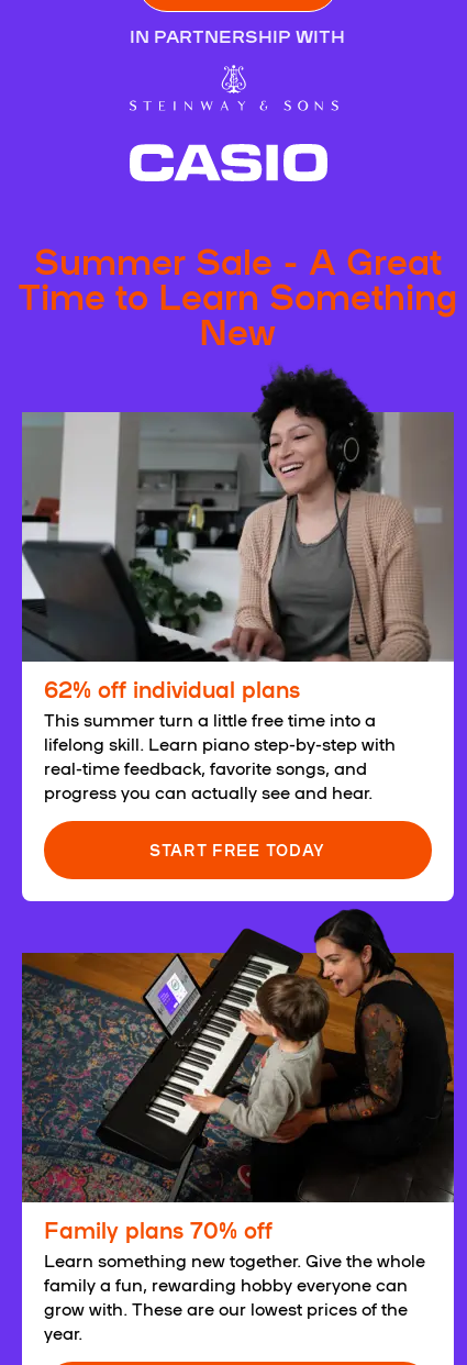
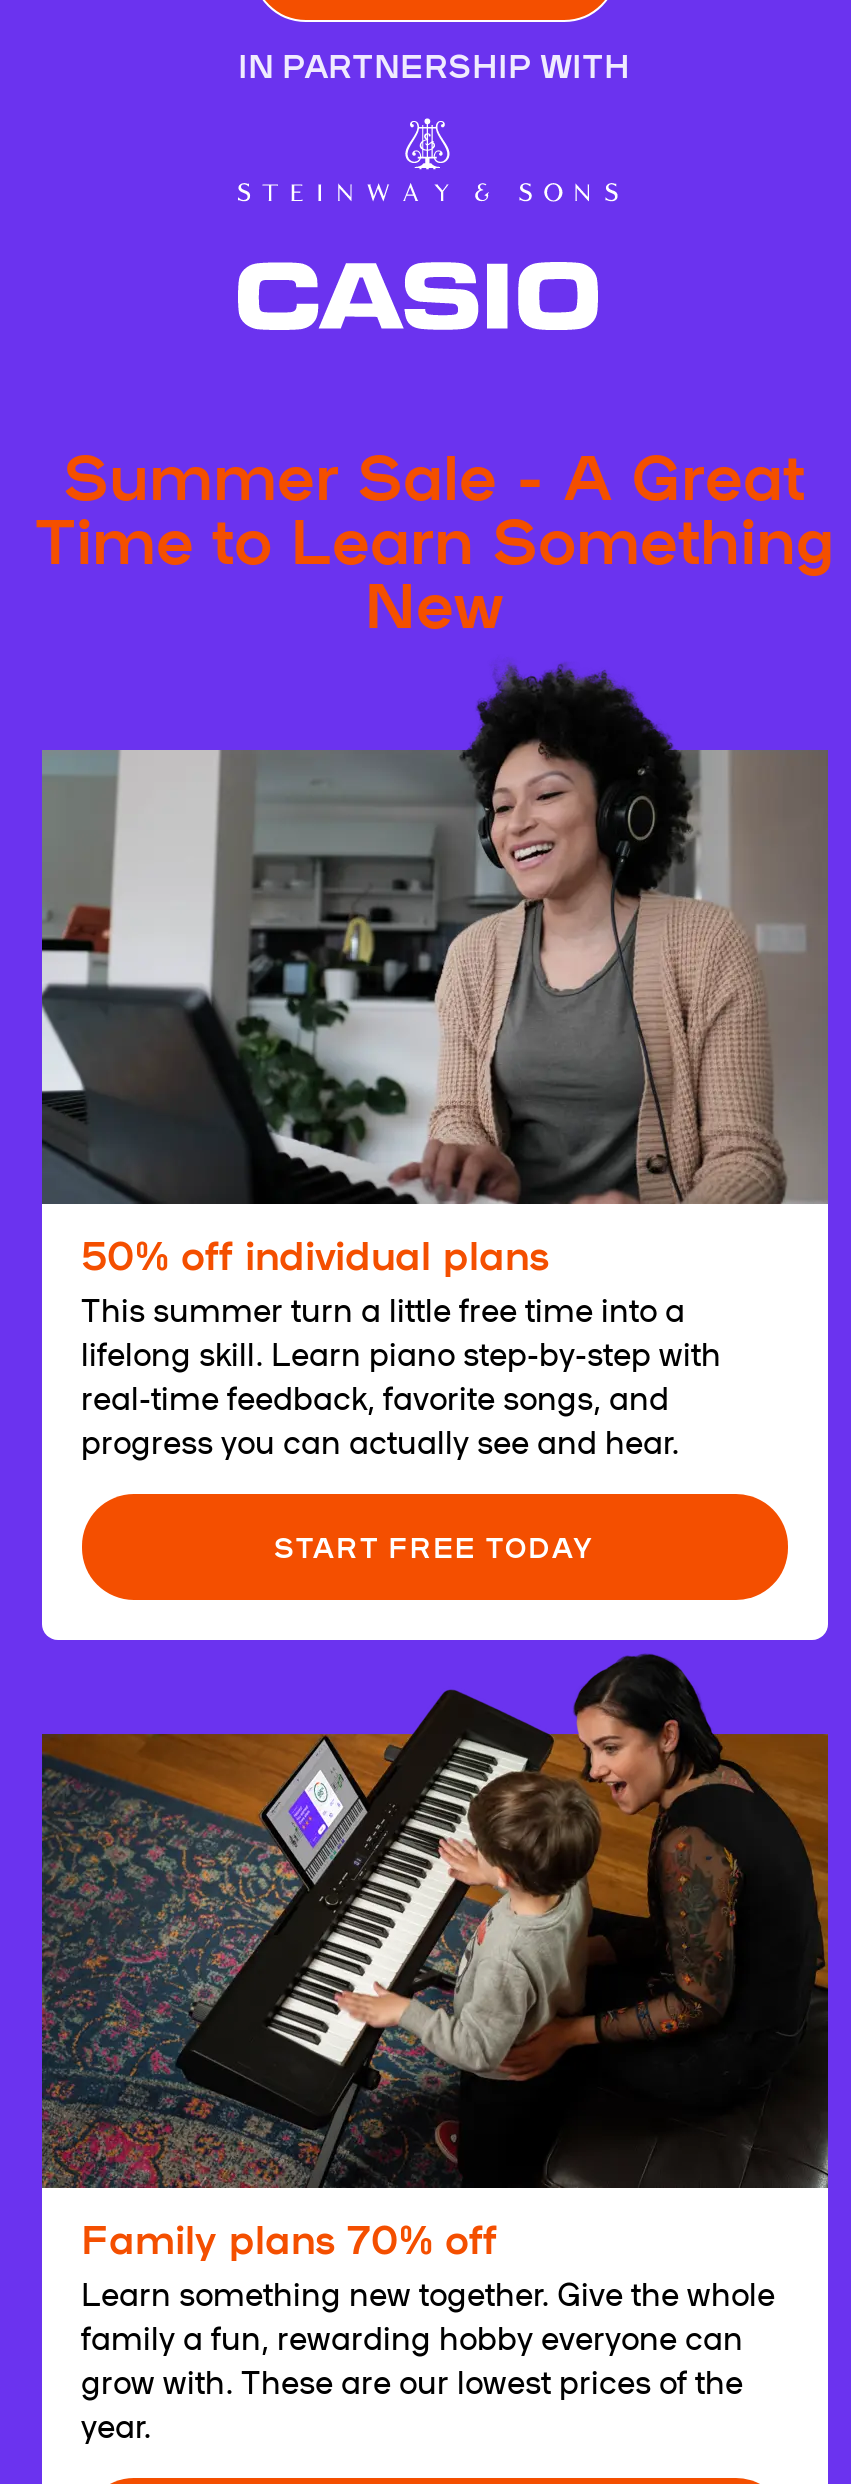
[43,672,299,703] 62% off individual plans -> [81,1223,549,1279] 50% off individual plans

